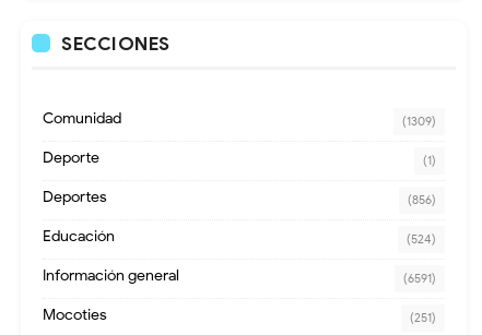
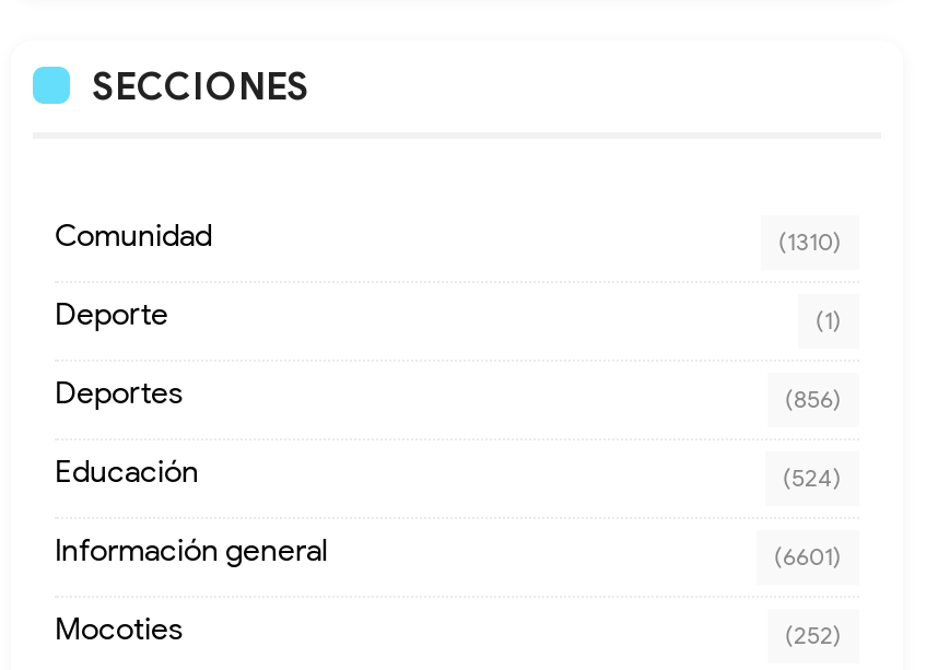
[402,113,436,129] (1309) -> [778,226,842,257] (1310)
[403,271,436,286] (6591) -> [774,541,842,571] (6601)
[410,310,436,325] (251) -> [785,620,842,650] (252)

